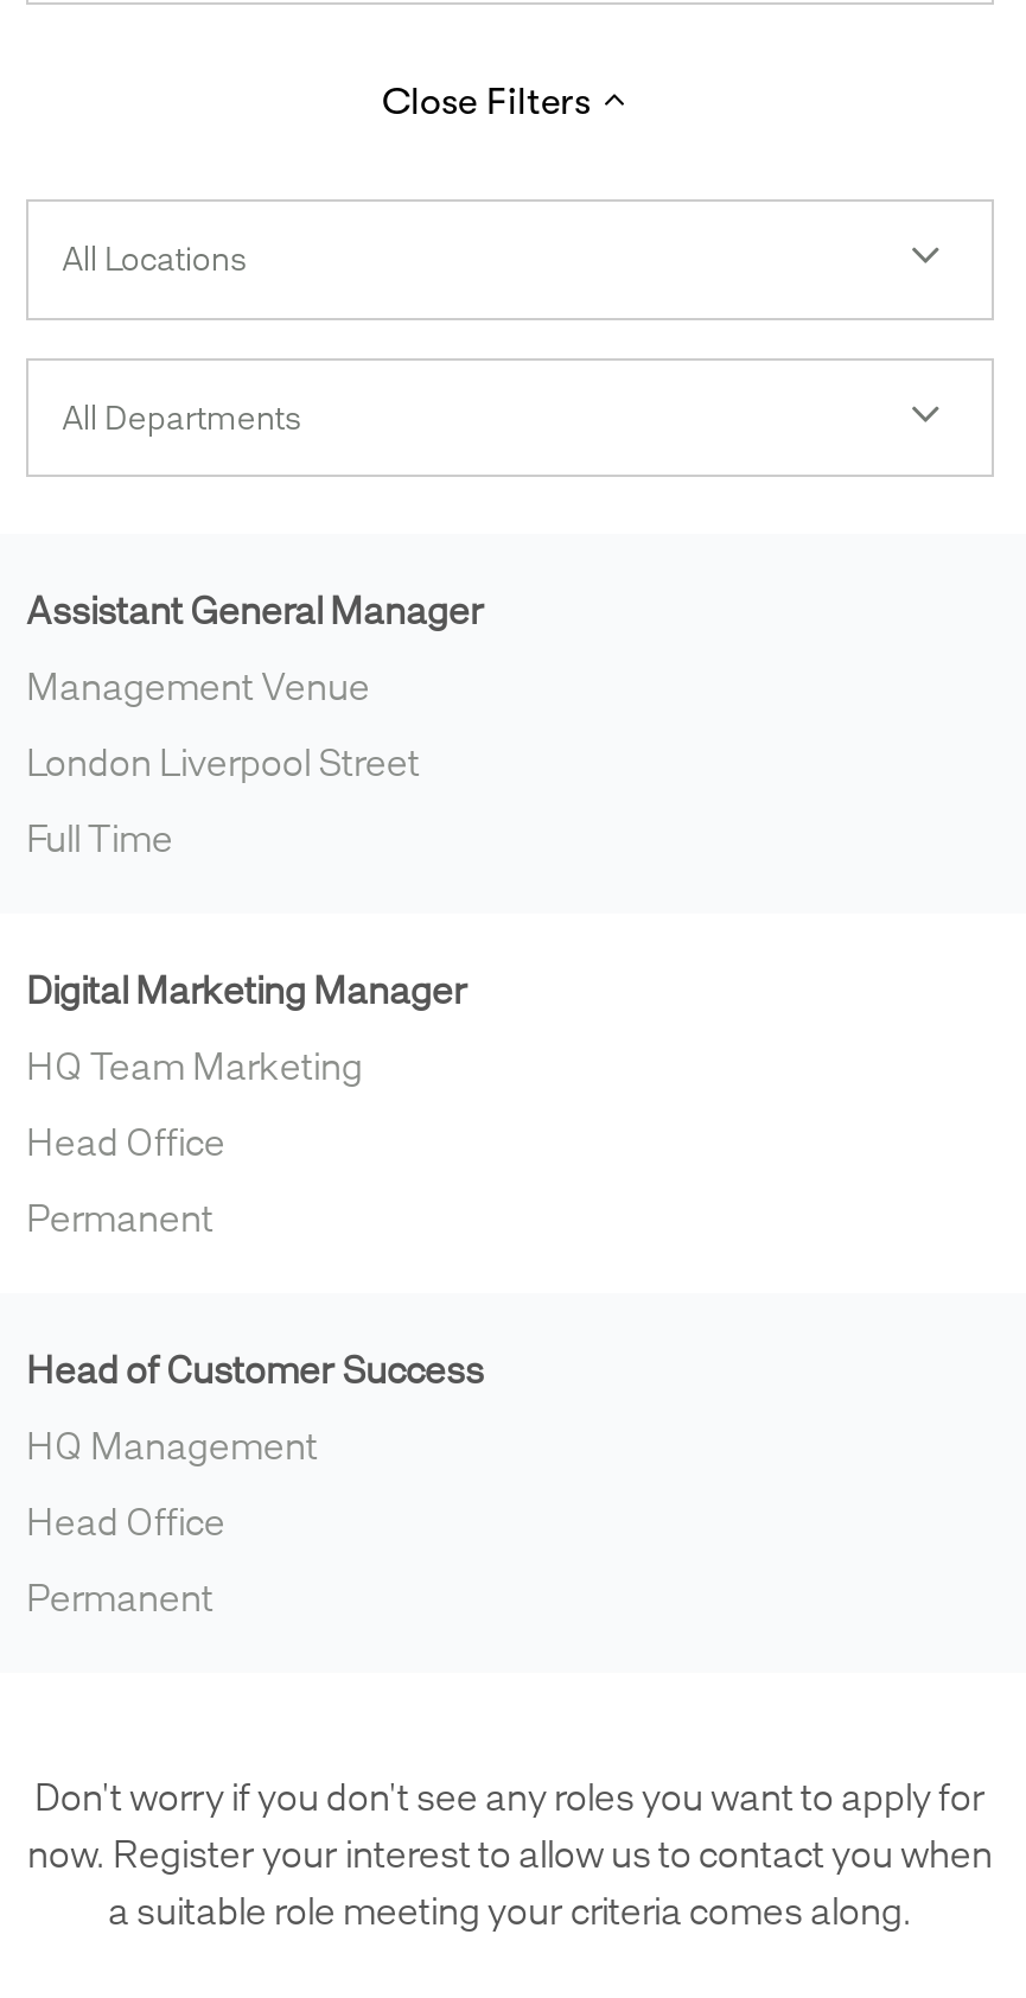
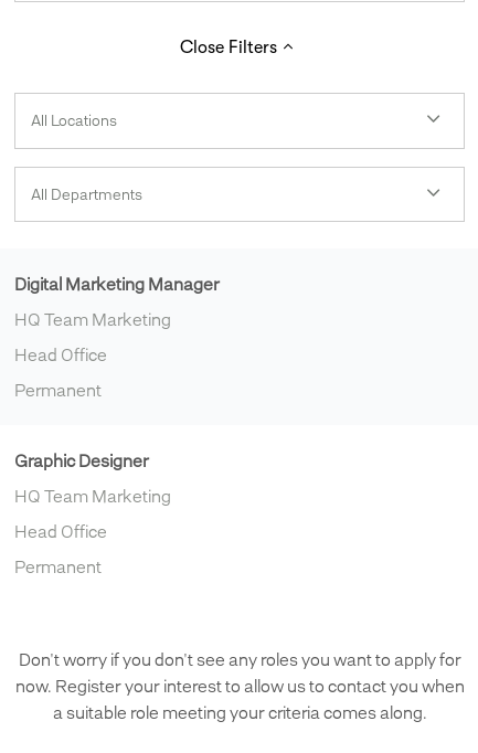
[26,587,484,862] Assistant General Manager | Management Venue | London Liverpool Street | Full Time -> none
[26,1346,484,1394] Head of Customer Success -> [14,450,149,472] Graphic Designer
[26,1422,318,1470] HQ Management -> [14,485,171,507] HQ Team Marketing

